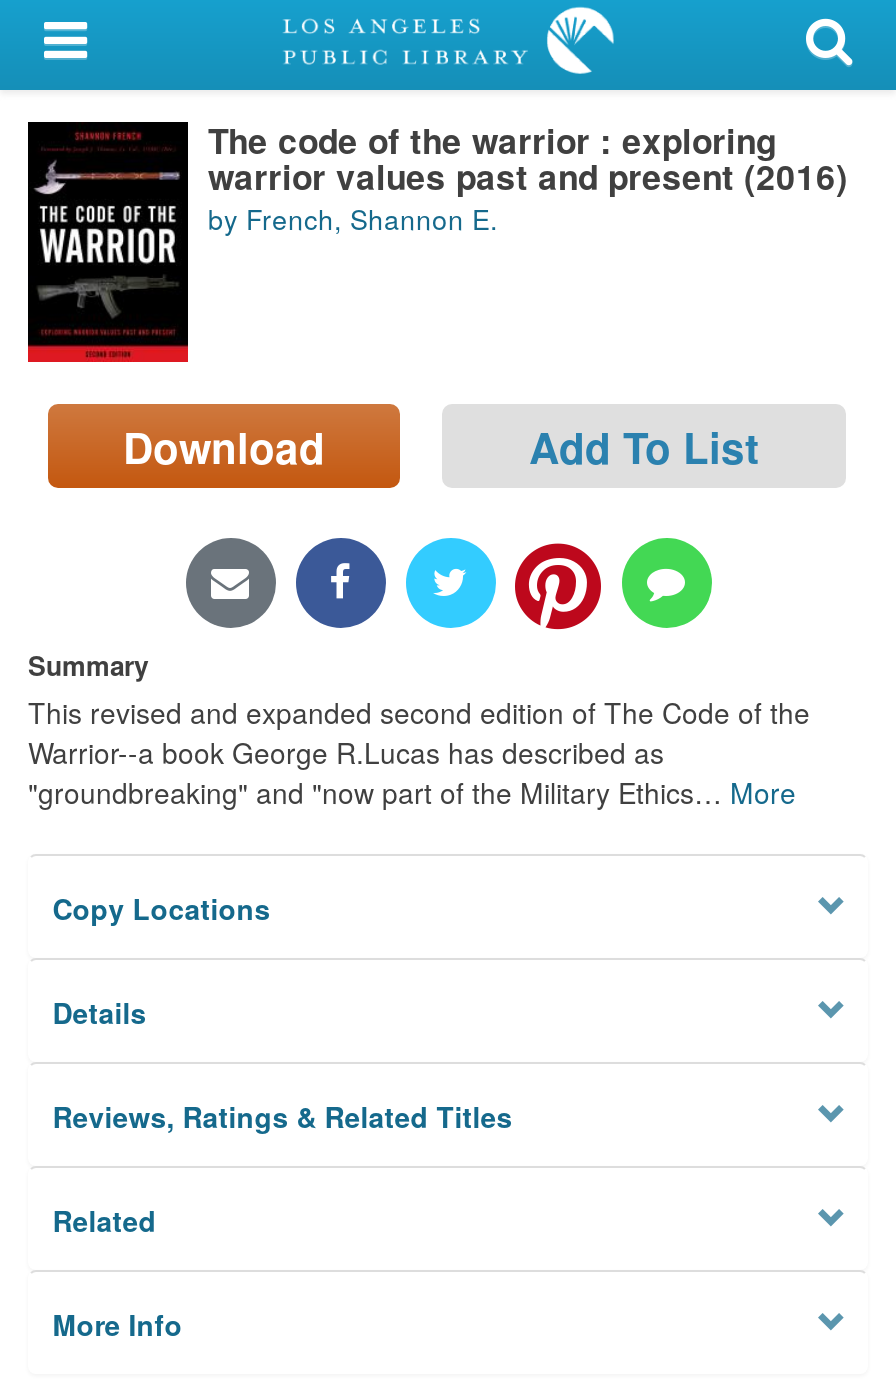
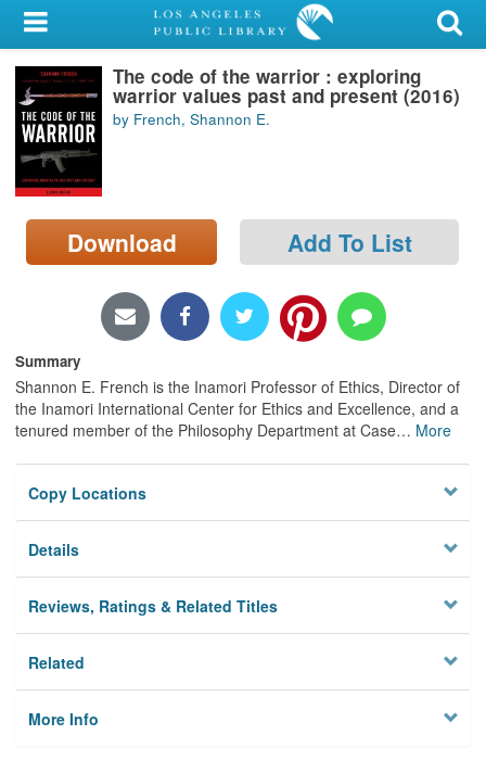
[28,692,810,812] This revised and expanded second edition of The Code of the | Warrior--a book George R.Lucas has described as | "groundbreaking" and "now part of the Military Ethics… More -> [15,376,460,441] Shannon E. French is the Inamori Professor of Ethics, Director of | the Inamori International Center for Ethics and Excellence, and a | tenured member of the Philosophy Department at Case… More

